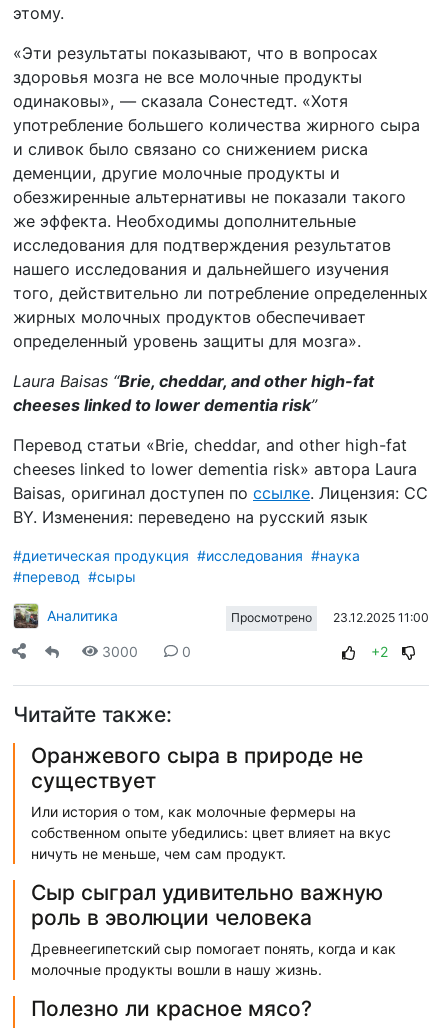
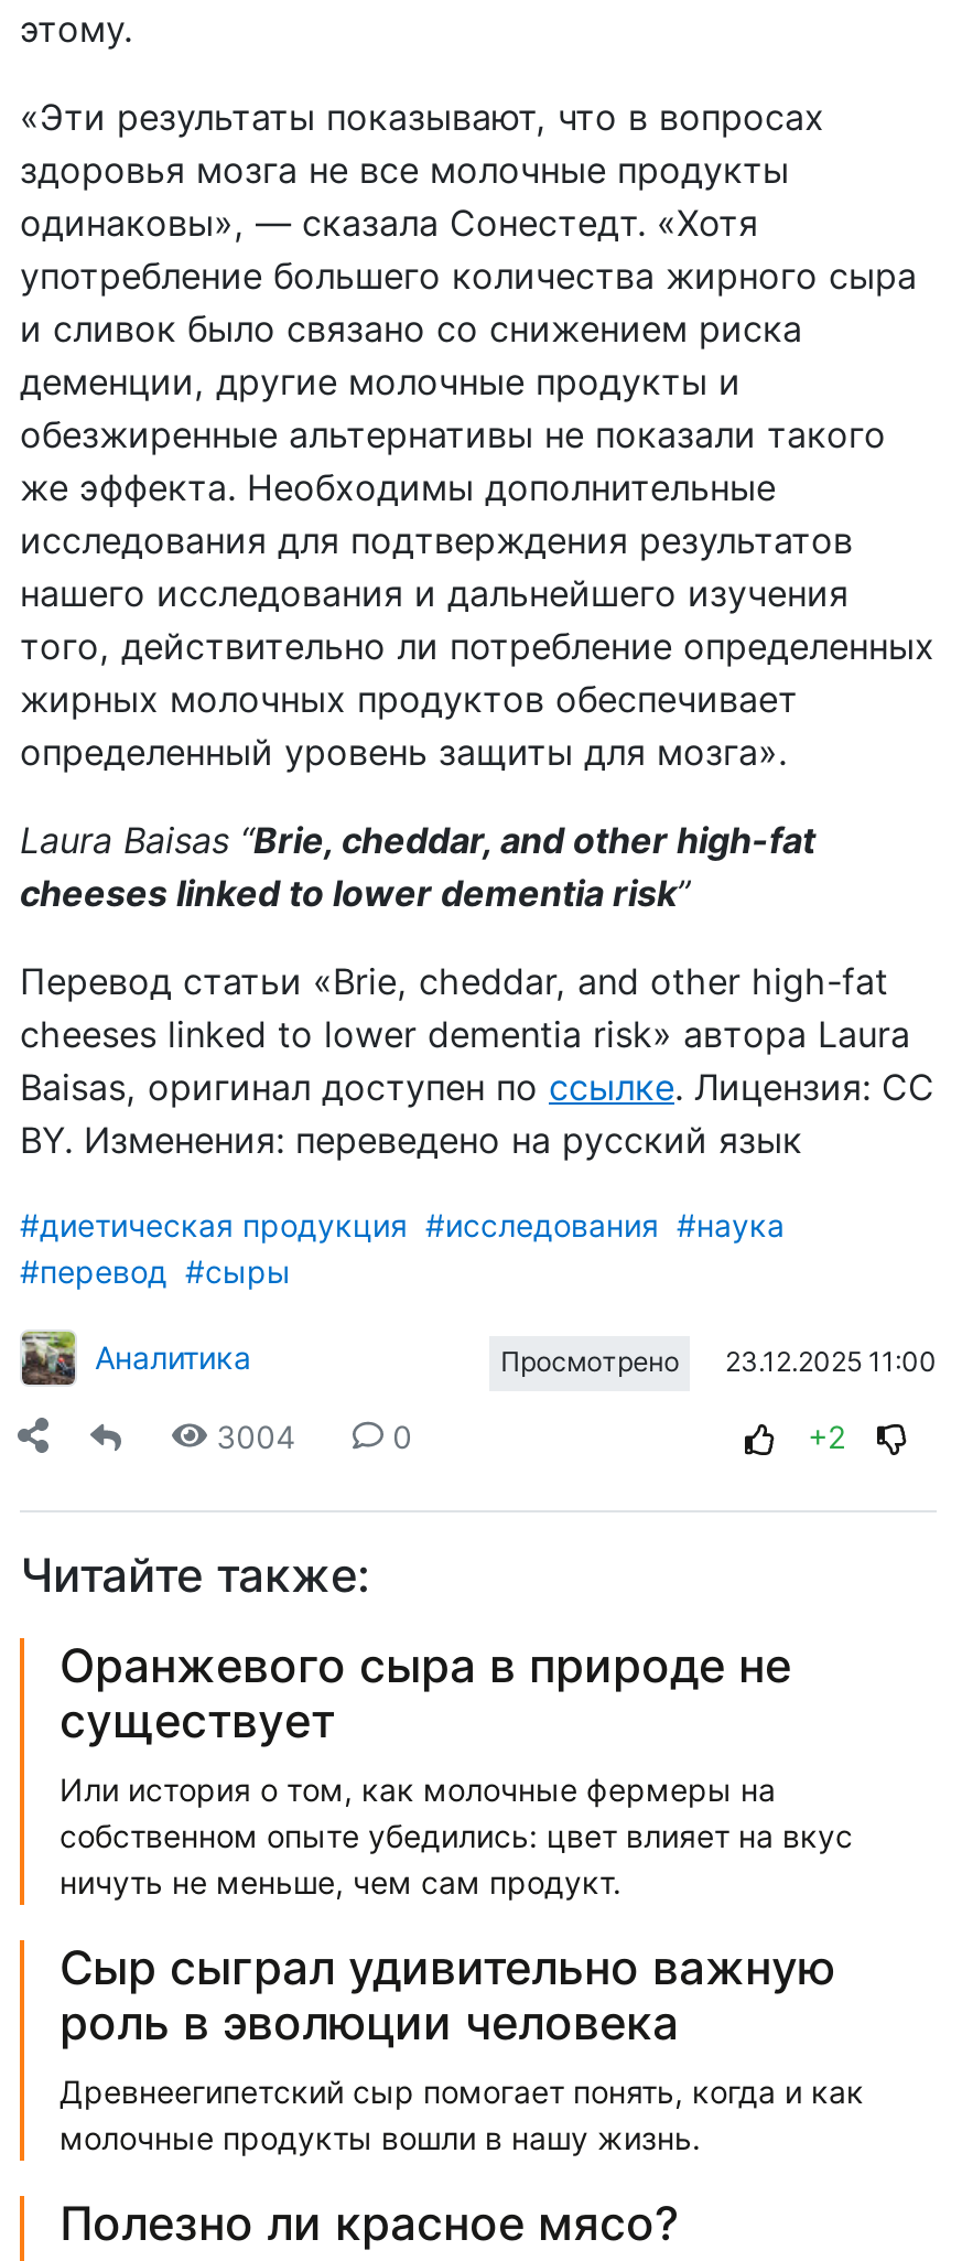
[102,643,138,660] 3000 -> [216,1418,296,1455] 3004

